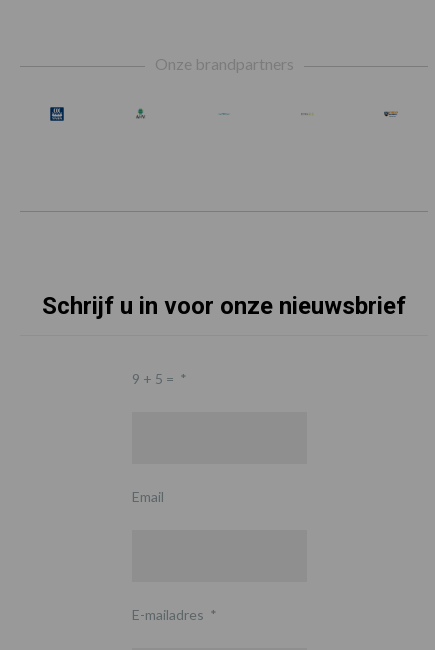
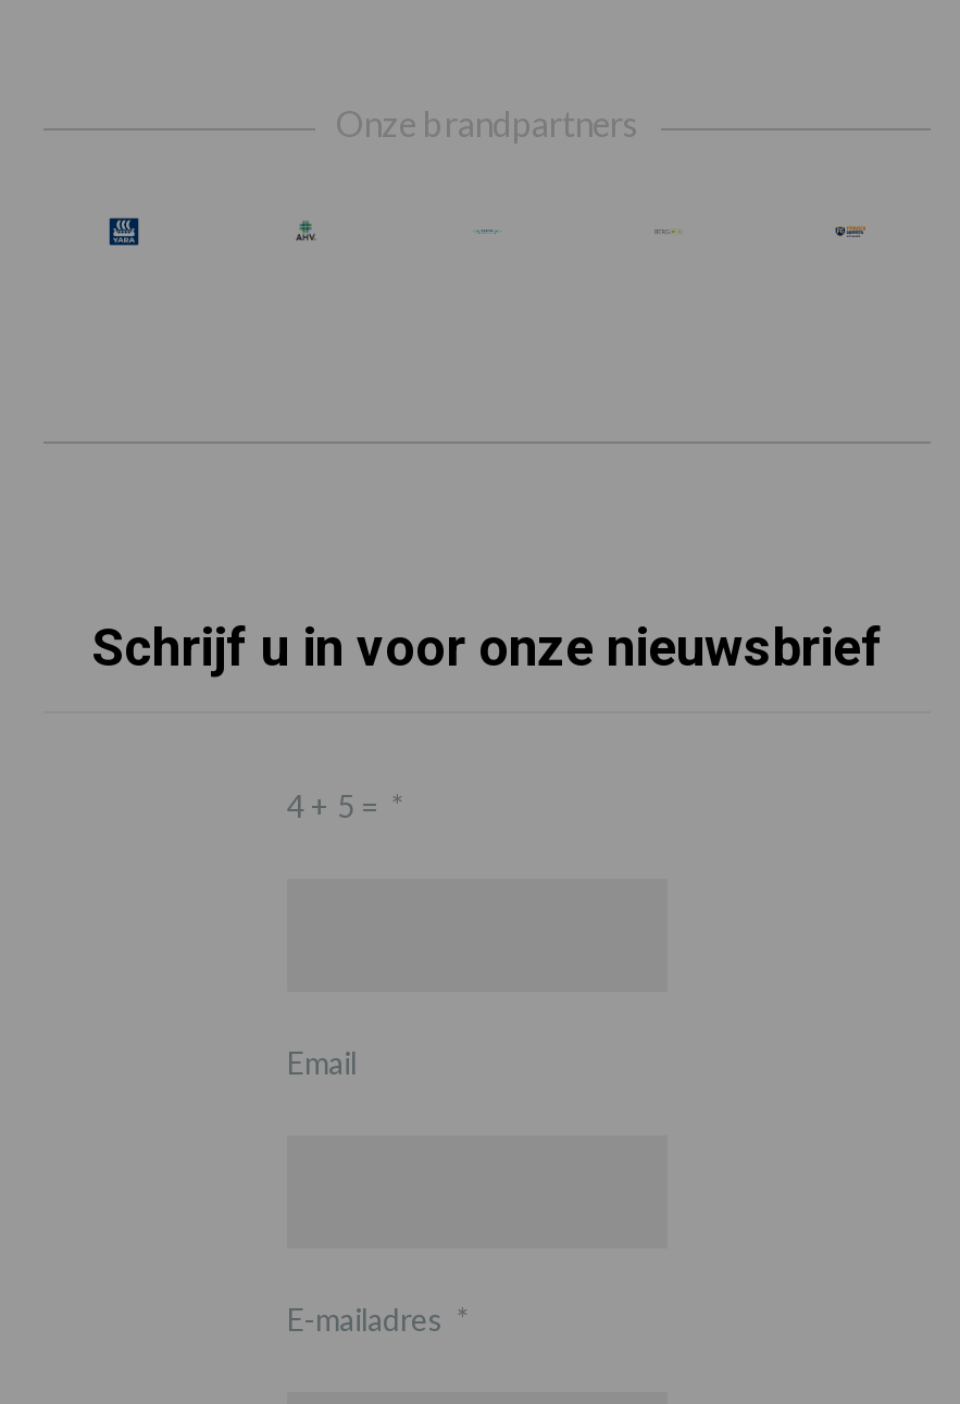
[132,370,187,387] 9 + 5 = * -> [287,787,407,824] 4 + 5 = *

